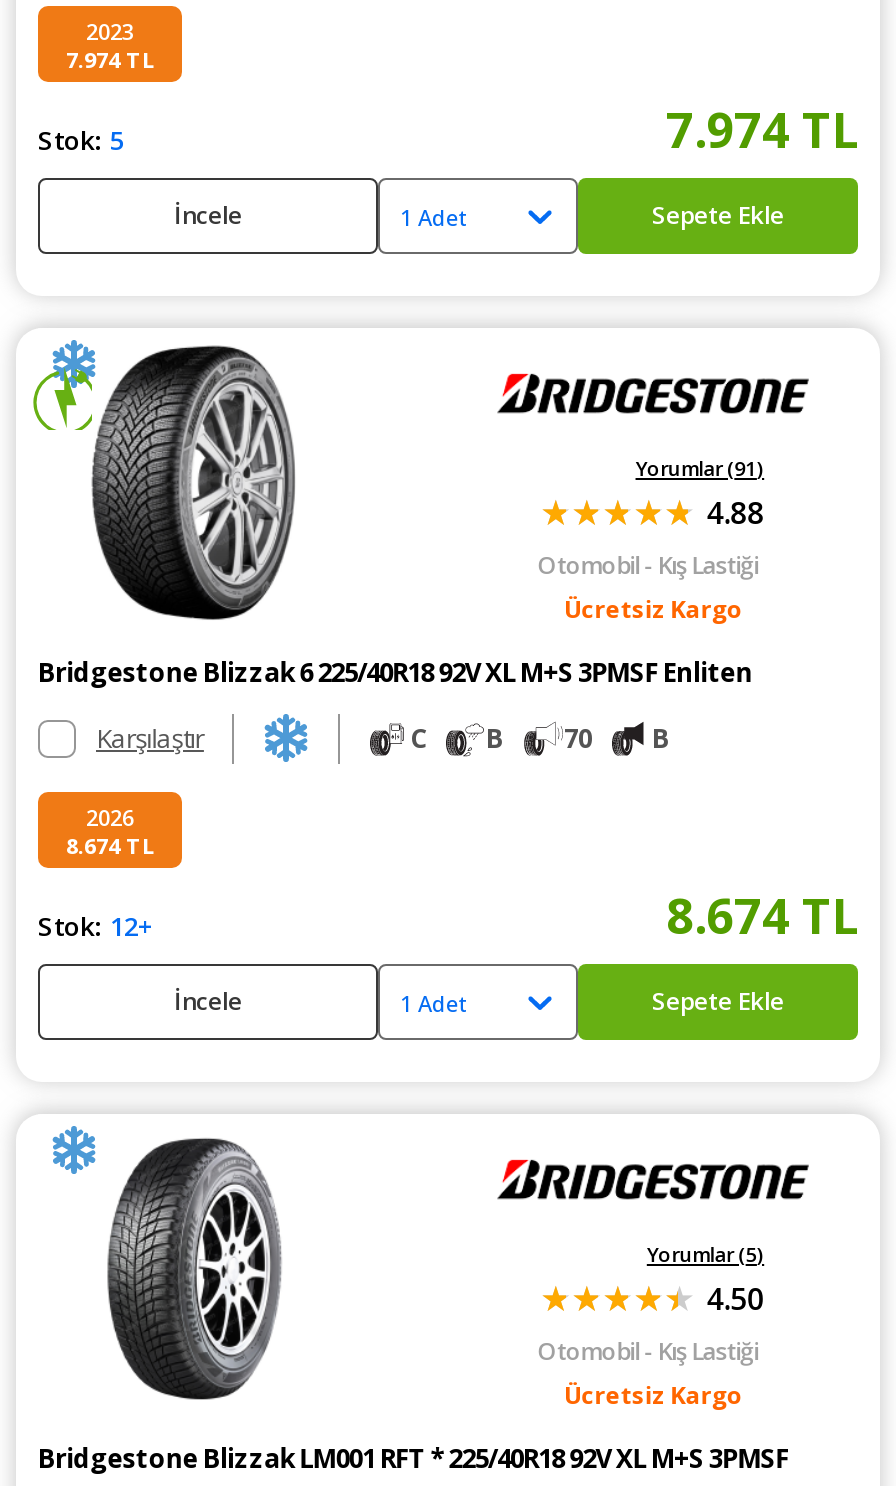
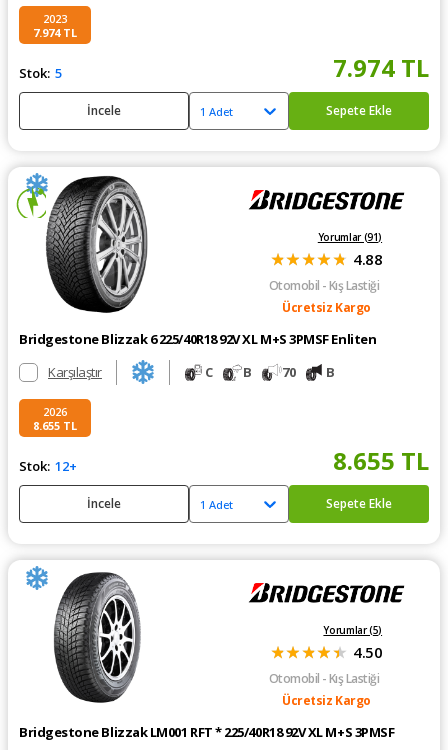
[66,829,154,859] 8.674 TL -> [33,417,77,432] 8.655 TL
[666,882,858,948] 8.674 TL -> [333,444,429,477] 8.655 TL

